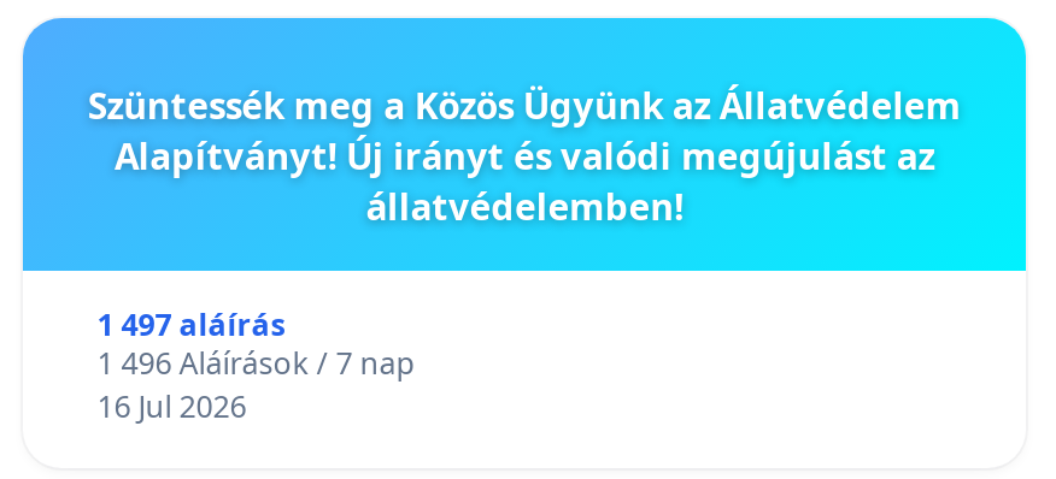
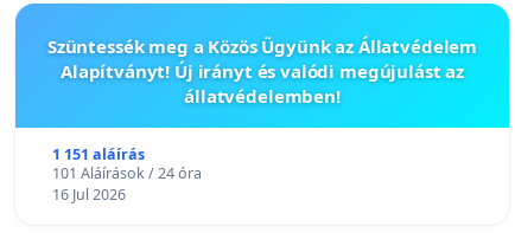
[97,304,285,345] 1 497 aláírás -> [52,145,145,165] 1 151 aláírás
[97,342,415,383] 1 496 Aláírások / 7 nap -> [52,163,201,184] 101 Aláírások / 24 óra

